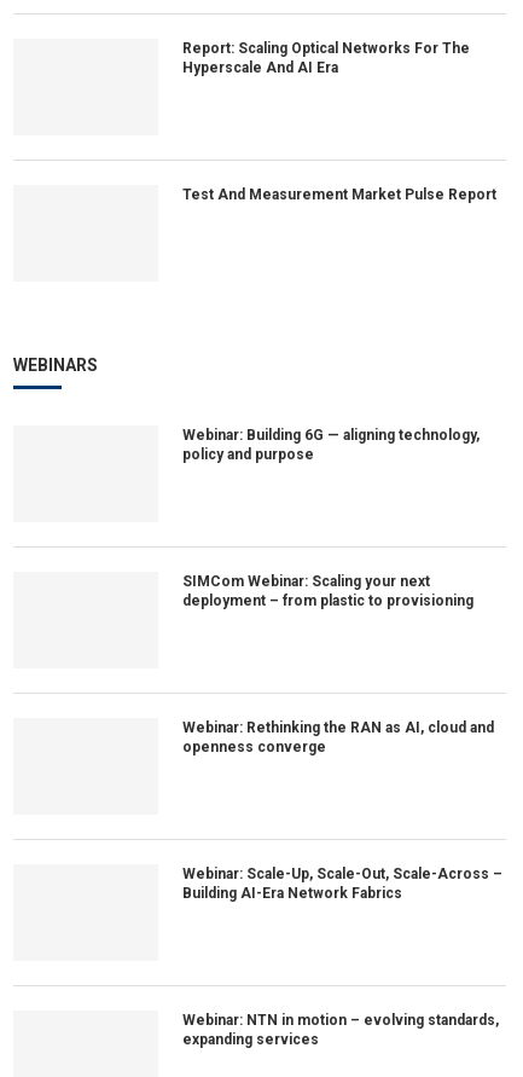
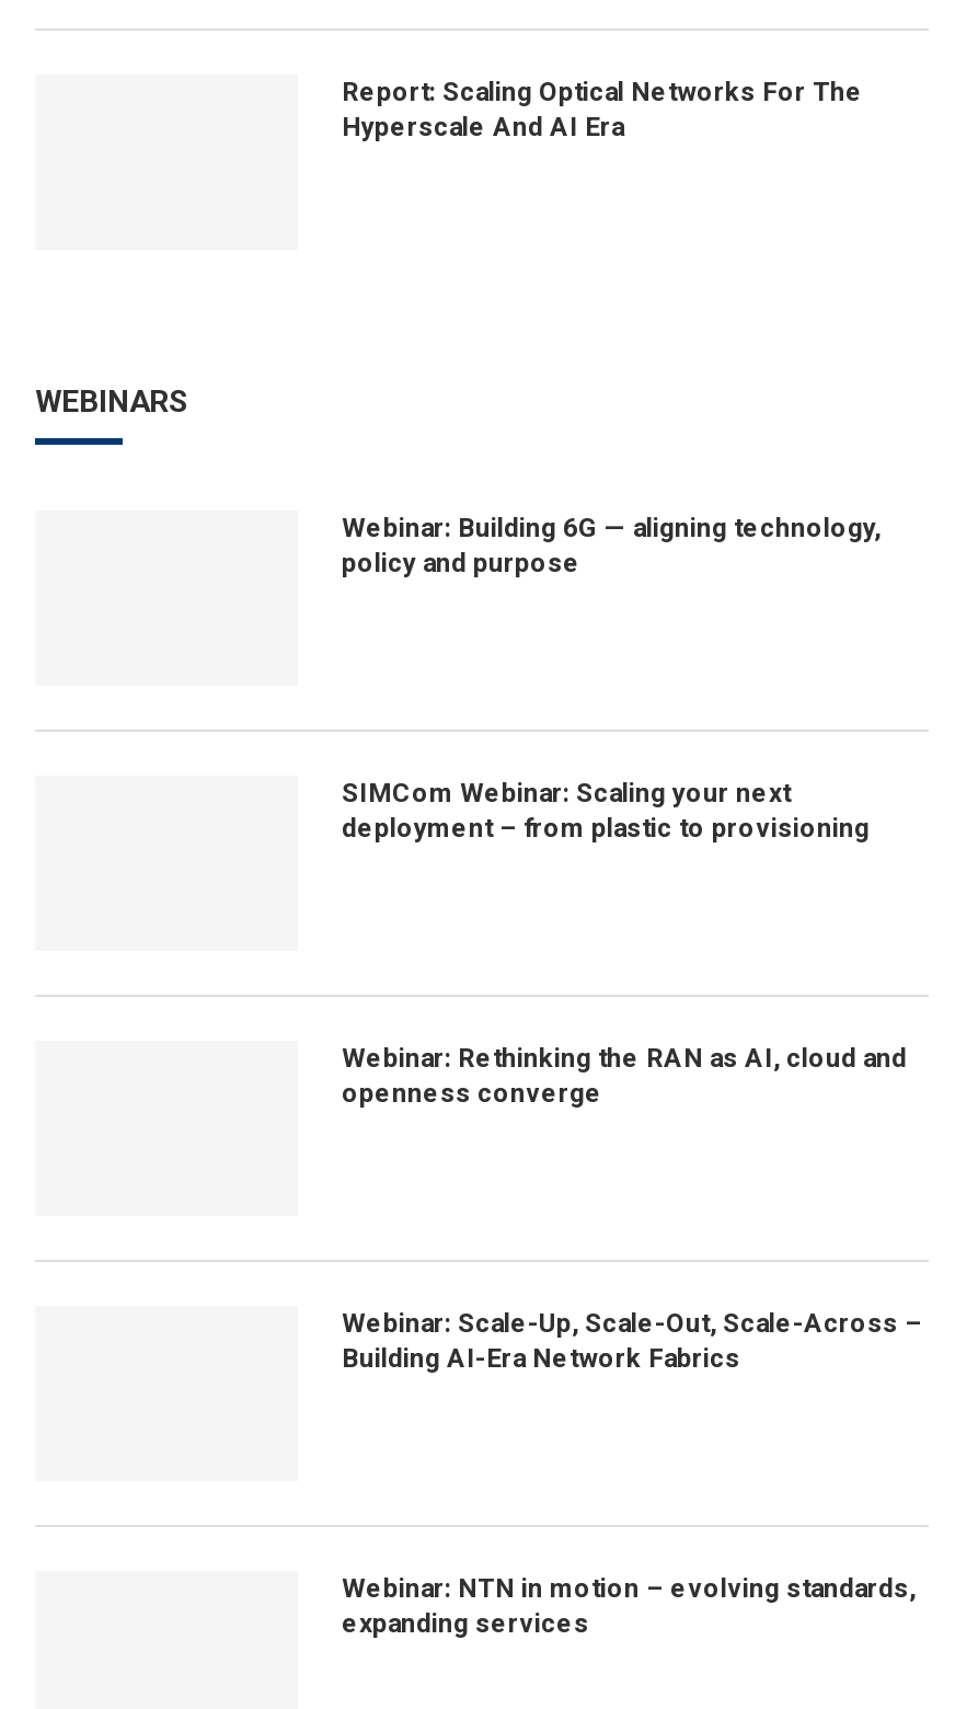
[182,186,496,203] Test And Measurement Market Pulse Report -> none

